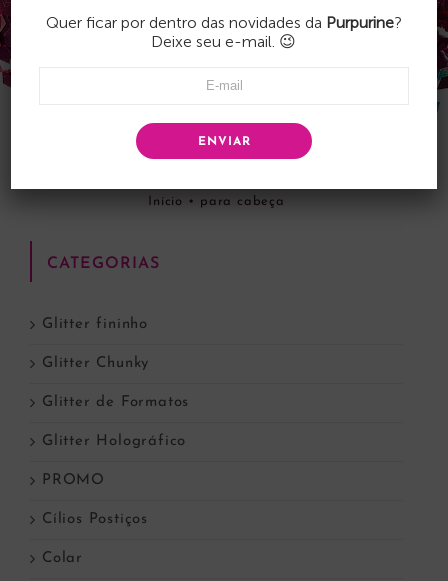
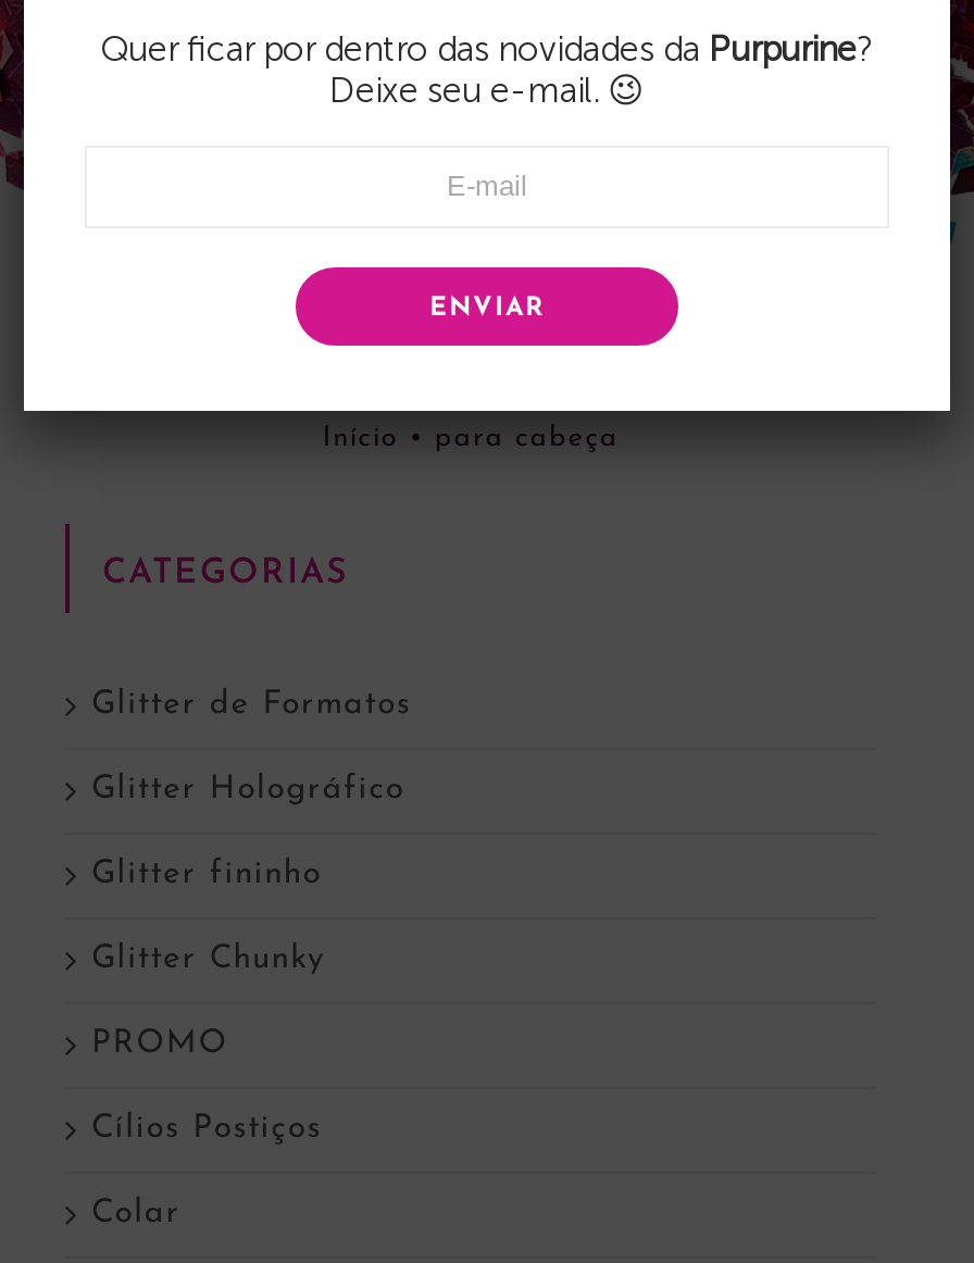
moved [42,317,149,371] -> [91,859,324,976]: Glitter fininho | Glitter Chunky
moved [42,395,189,449] -> [91,689,411,806]: Glitter de Formatos | Glitter Holográfico

